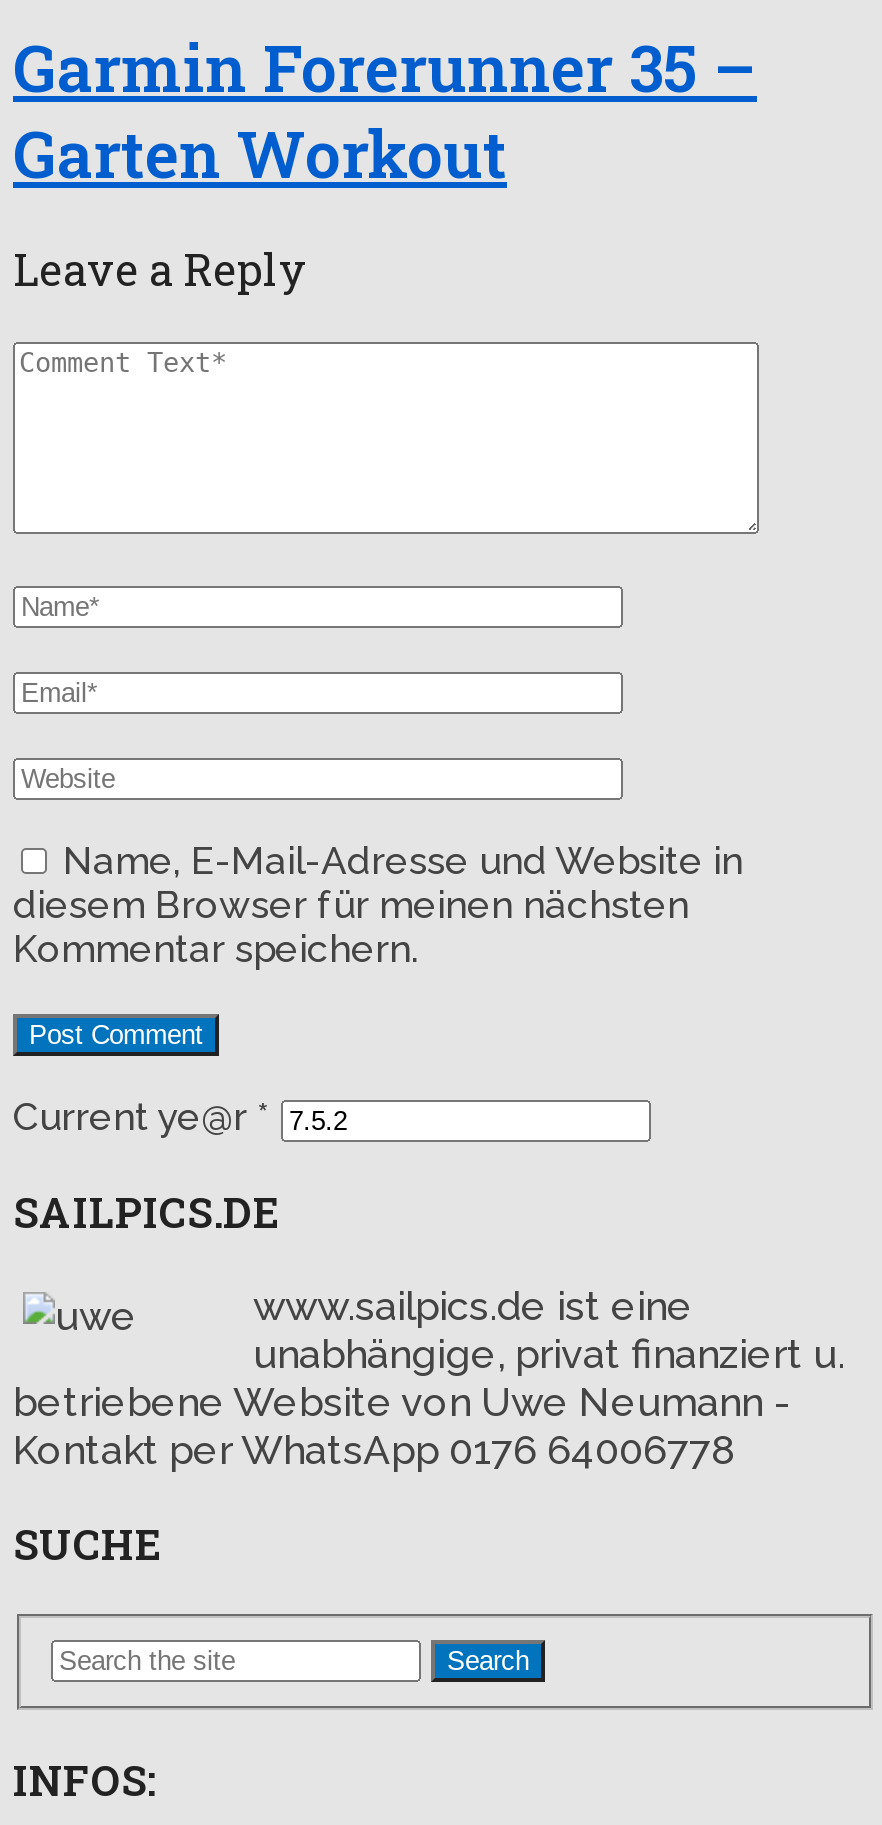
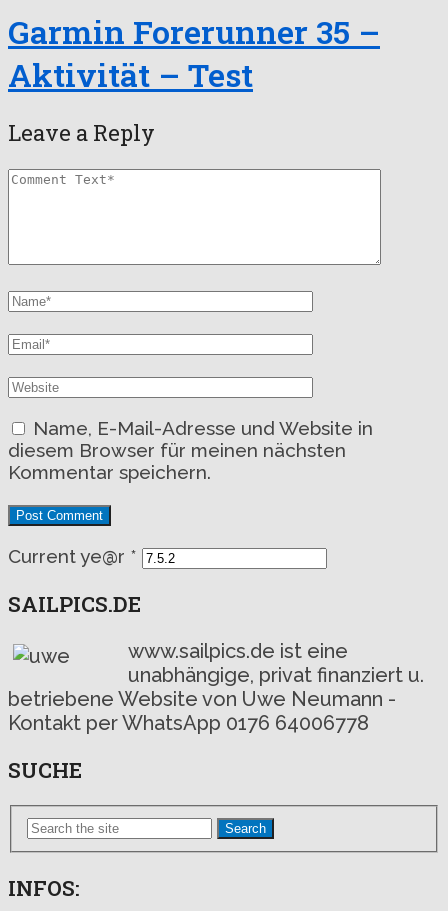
[13,109,507,195] Garten Workout -> [8,53,253,96] Aktivität – Test

